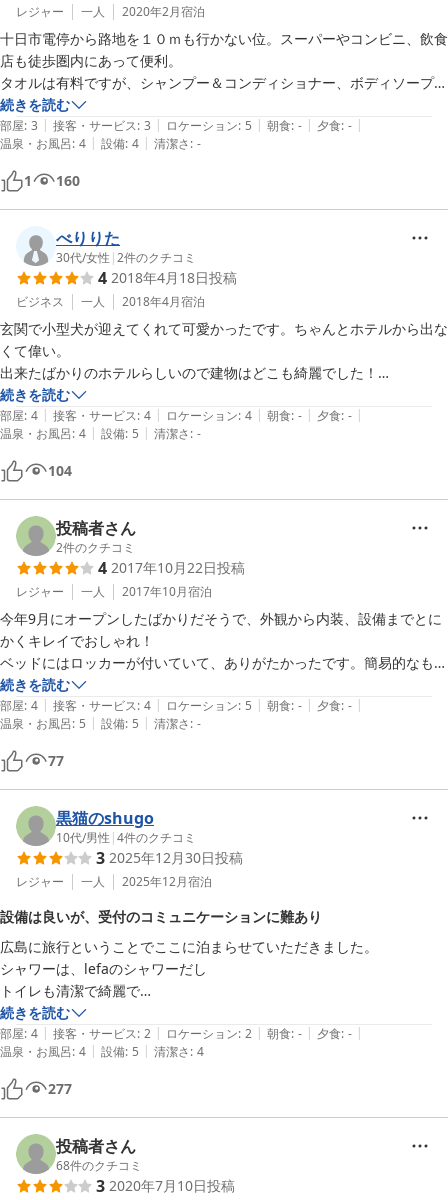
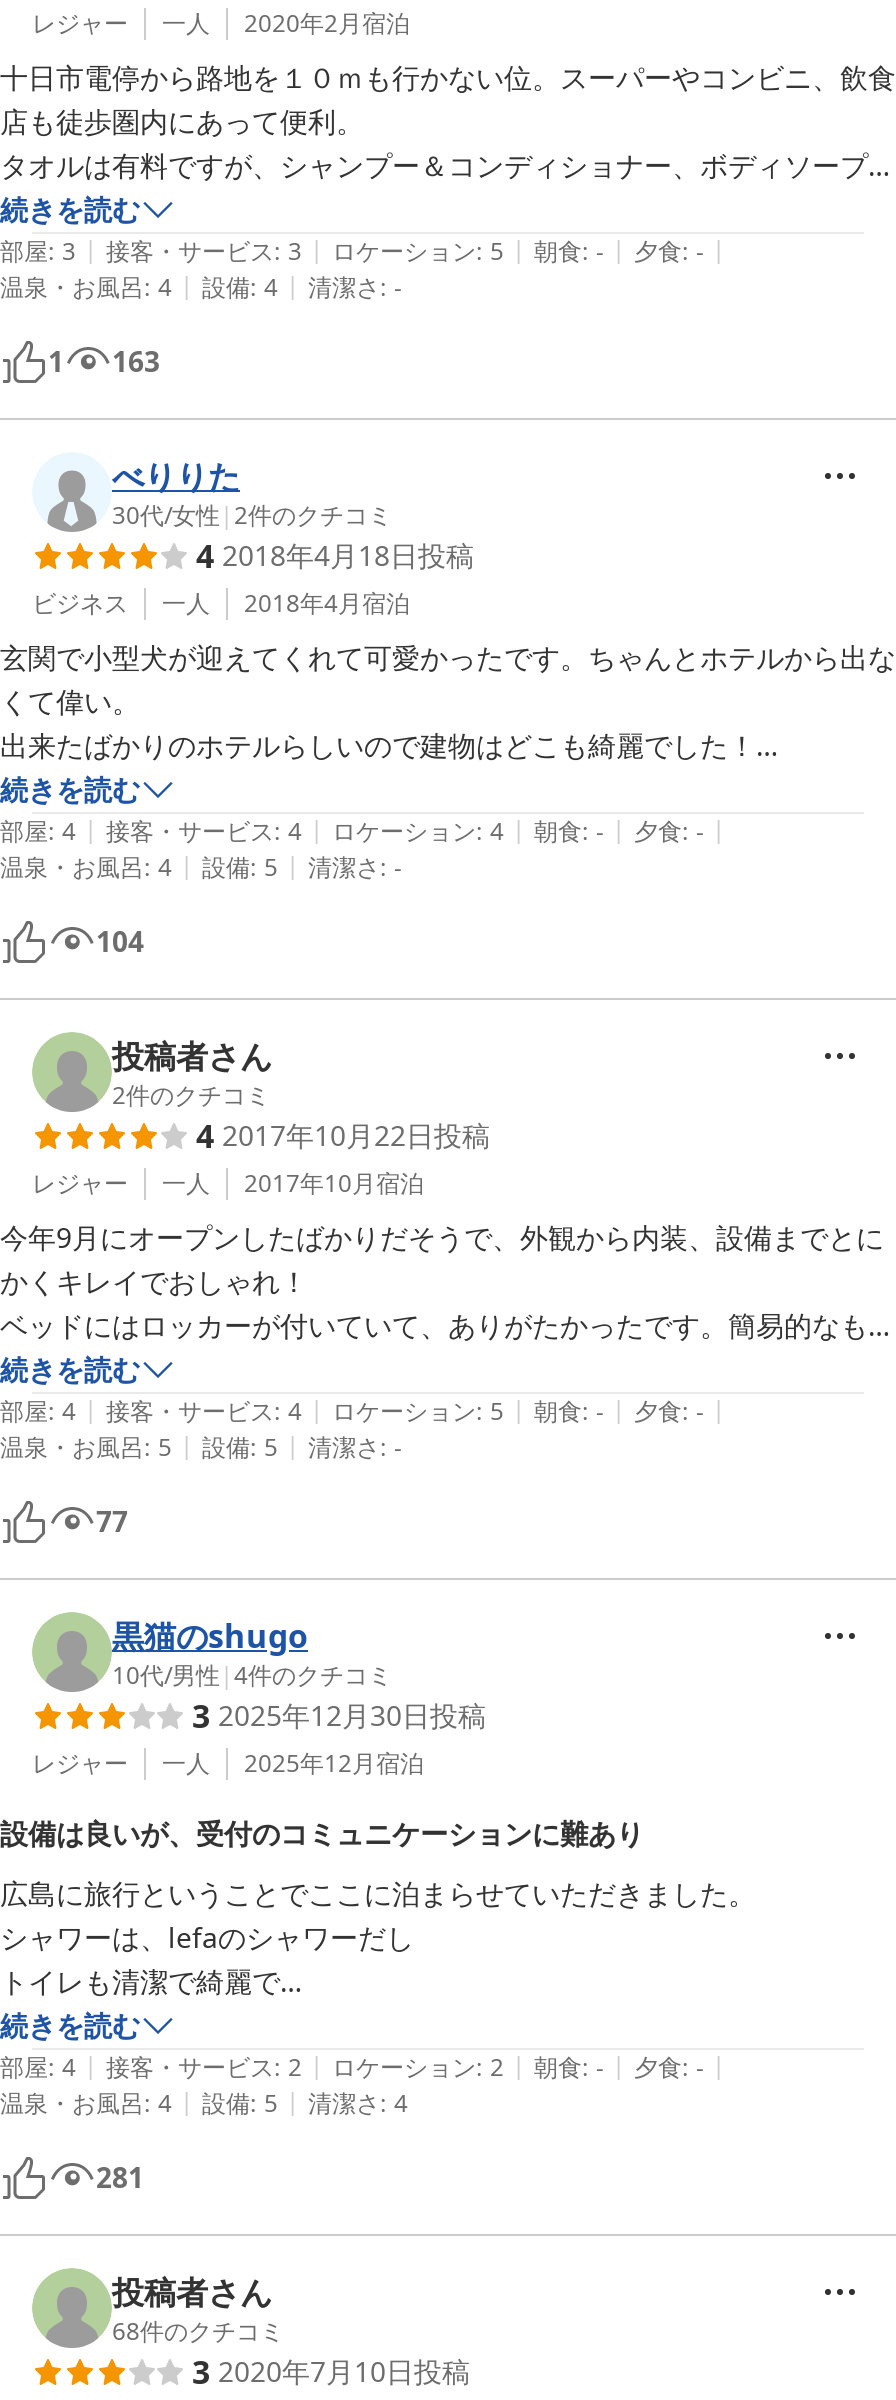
[24,171,80,190] 1 160 -> [48,342,160,380] 1 163
[48,1079,72,1098] 277 -> [96,2158,144,2196] 281

